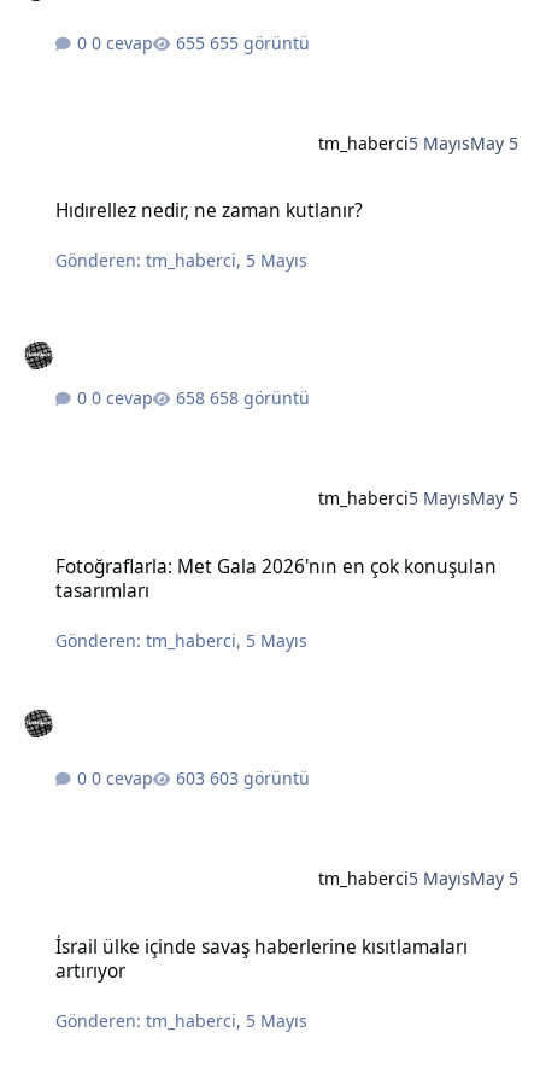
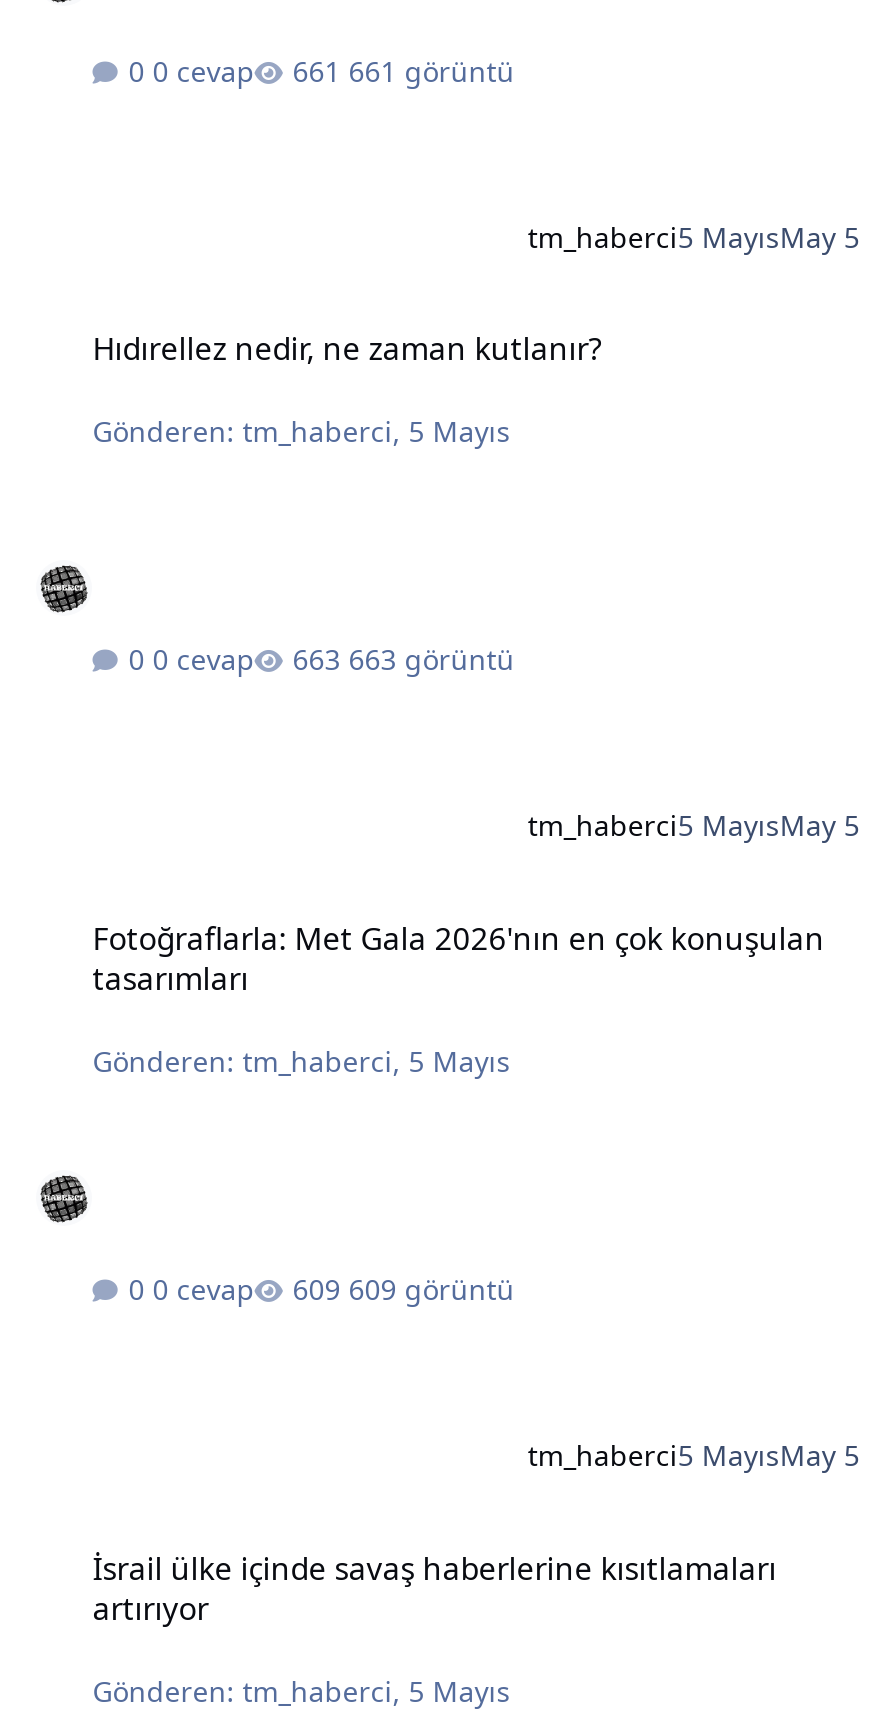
[210,31,310,54] 655 görüntü -> [348,51,514,89] 661 görüntü
[210,387,310,410] 658 görüntü -> [348,641,514,679] 663 görüntü
[210,767,310,790] 603 görüntü -> [348,1271,514,1309] 609 görüntü

